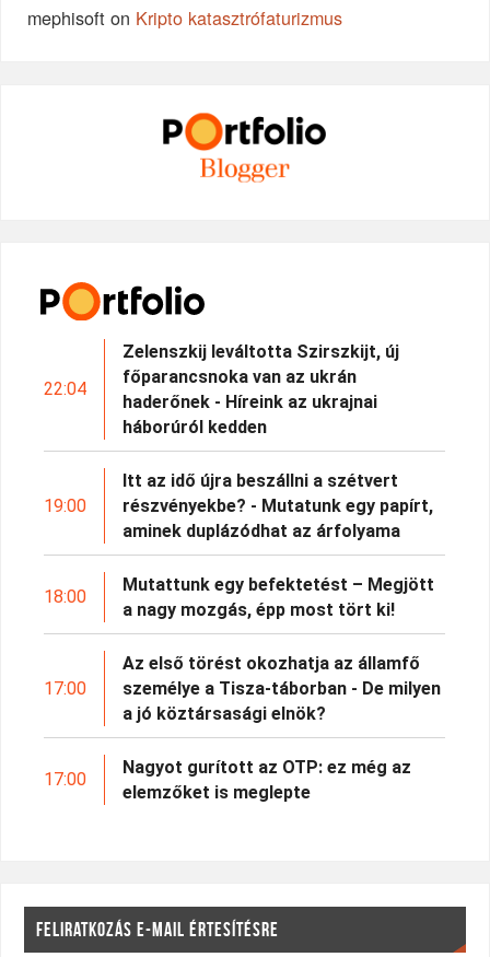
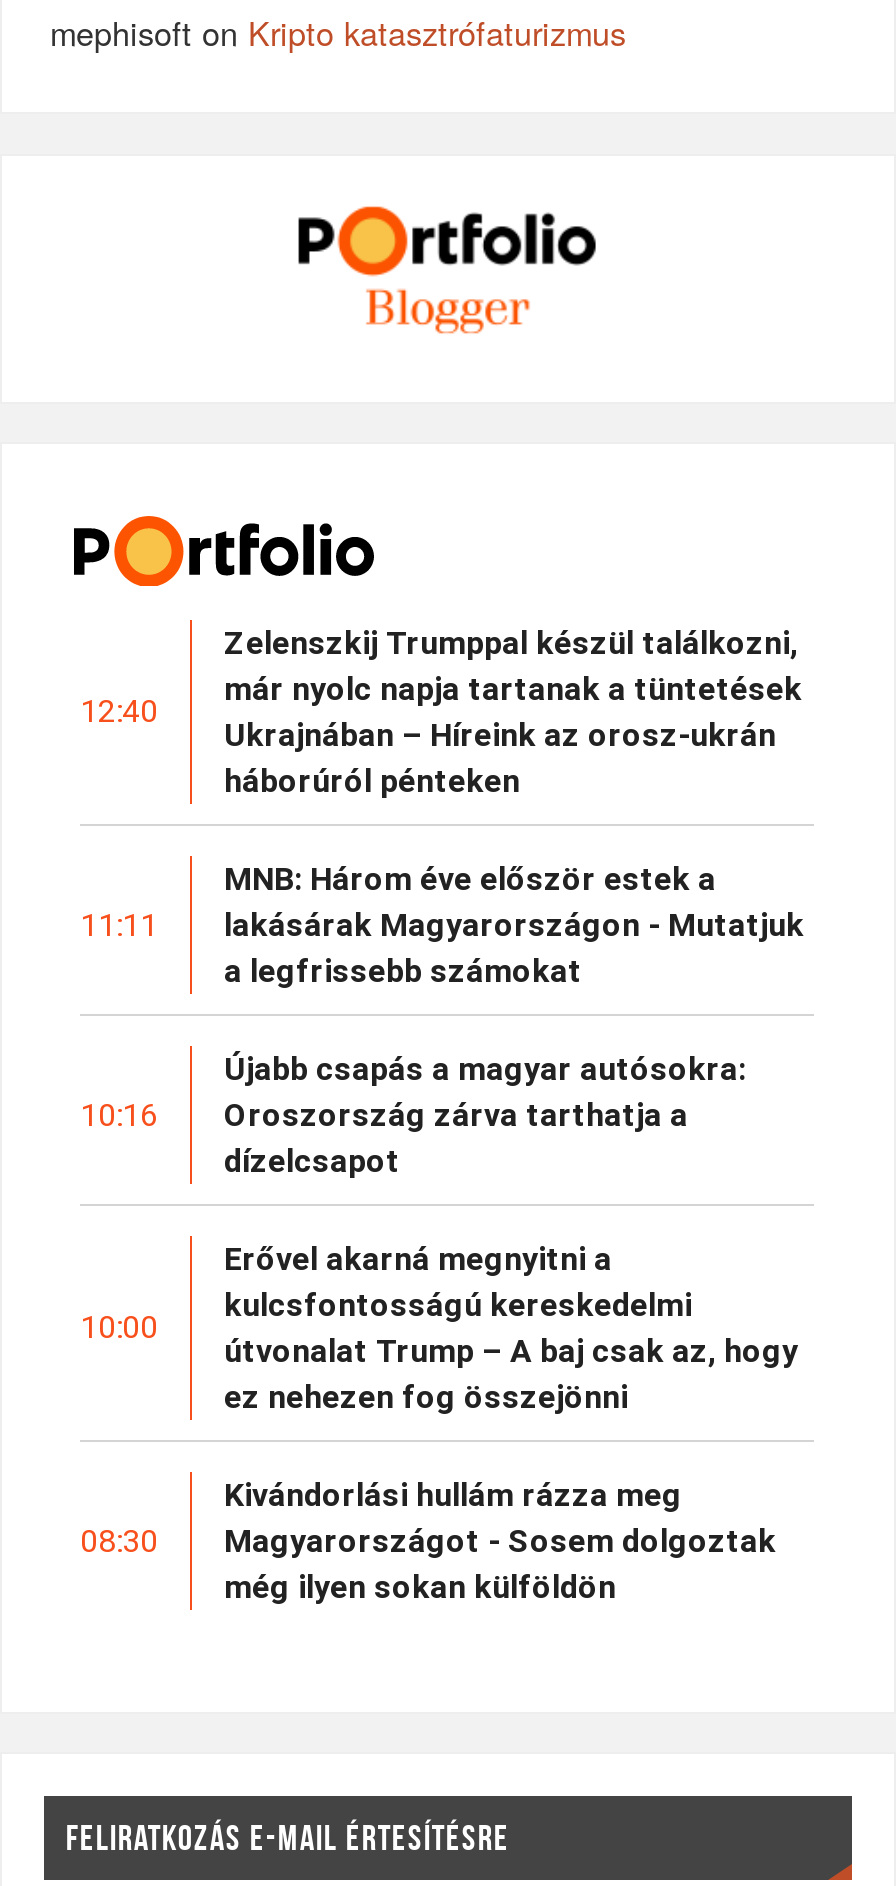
[122,341,399,437] Zelenszkij leváltotta Szirszkijt, új | főparancsnoka van az ukrán | haderőnek - Híreink az ukrajnai | háborúról kedden -> [224,623,802,799] Zelenszkij Trumppal készül találkozni, | már nyolc napja tartanak a tüntetések | Ukrajnában – Híreink az orosz-ukrán | háborúról pénteken
[44,379,86,399] 22:04 -> [80,692,158,730] 12:40
[122,470,433,541] Itt az idő újra beszállni a szétvert | részvényekbe? - Mutatunk egy papírt, | aminek duplázódhat az árfolyama -> [224,859,804,989] MNB: Három éve először estek a | lakásárak Magyarországon - Mutatjuk | a legfrissebb számokat
[44,495,86,516] 19:00 -> [80,905,158,943] 11:11
[122,574,434,620] Mutattunk egy befektetést – Megjött | a nagy mozgás, épp most tört ki! -> [224,1049,746,1179] Újabb csapás a magyar autósokra: | Oroszország zárva tarthatja a | dízelcsapot
[44,586,86,607] 18:00 -> [80,1095,158,1133] 10:16
[122,653,441,724] Az első törést okozhatja az államfő | személye a Tisza-táborban - De milyen | a jó köztársasági elnök? -> [224,1239,798,1415] Erővel akarná megnyitni a | kulcsfontosságú kereskedelmi | útvonalat Trump – A baj csak az, hogy | ez nehezen fog összejönni
[44,678,86,698] 17:00 -> [80,1308,158,1346] 10:00
[122,756,411,802] Nagyot gurított az OTP: ez még az | elemzőket is meglepte -> [224,1475,776,1605] Kivándorlási hullám rázza meg | Magyarországot - Sosem dolgoztak | még ilyen sokan külföldön
[44,769,86,790] 17:00 -> [80,1521,158,1559] 08:30

